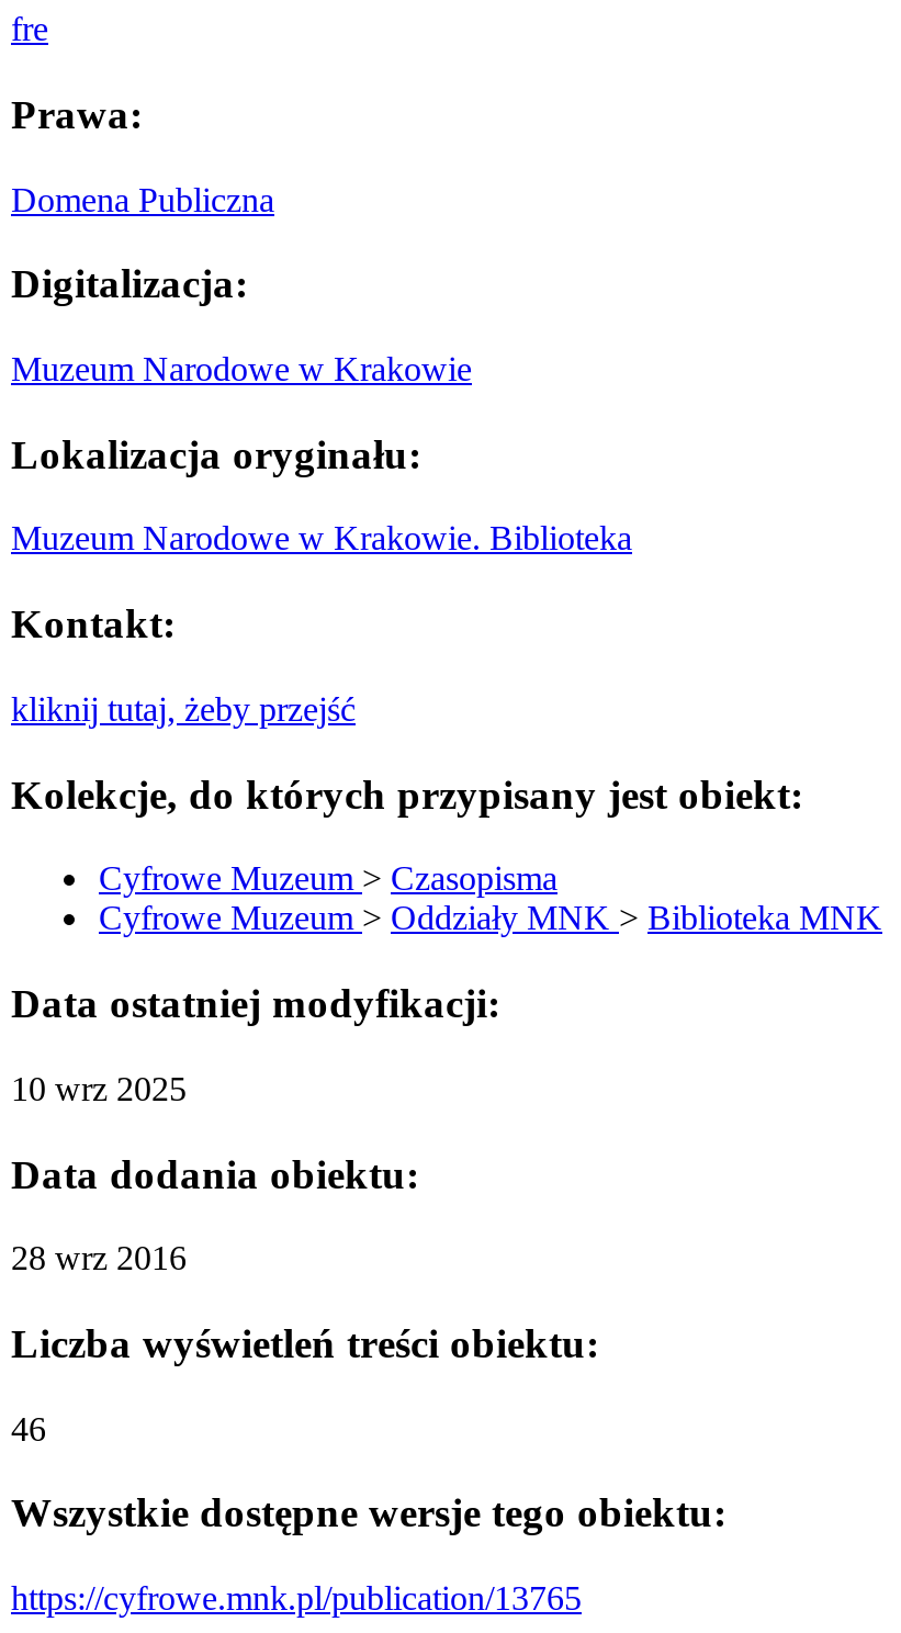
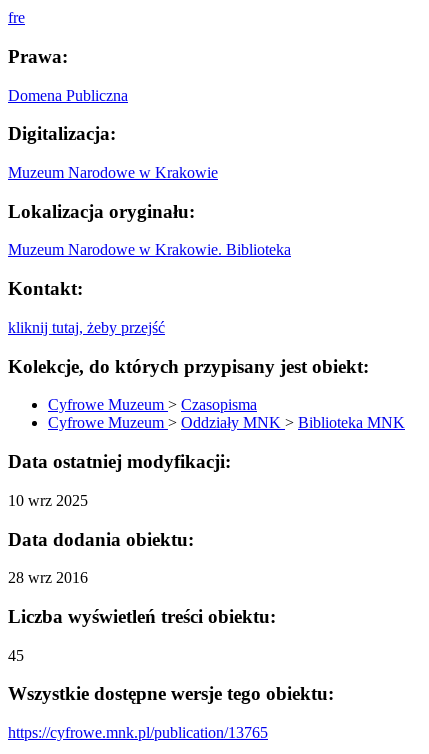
[11,1410,46,1447] 46 -> [8,647,24,664] 45

